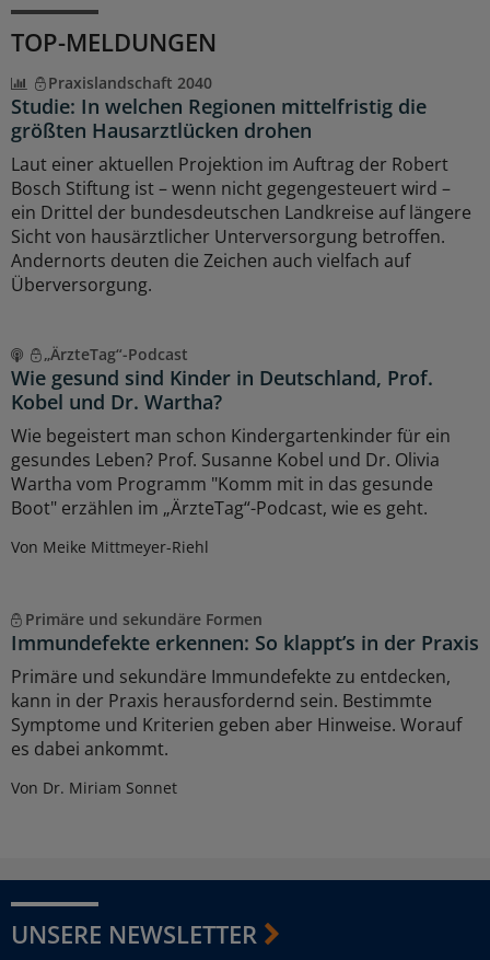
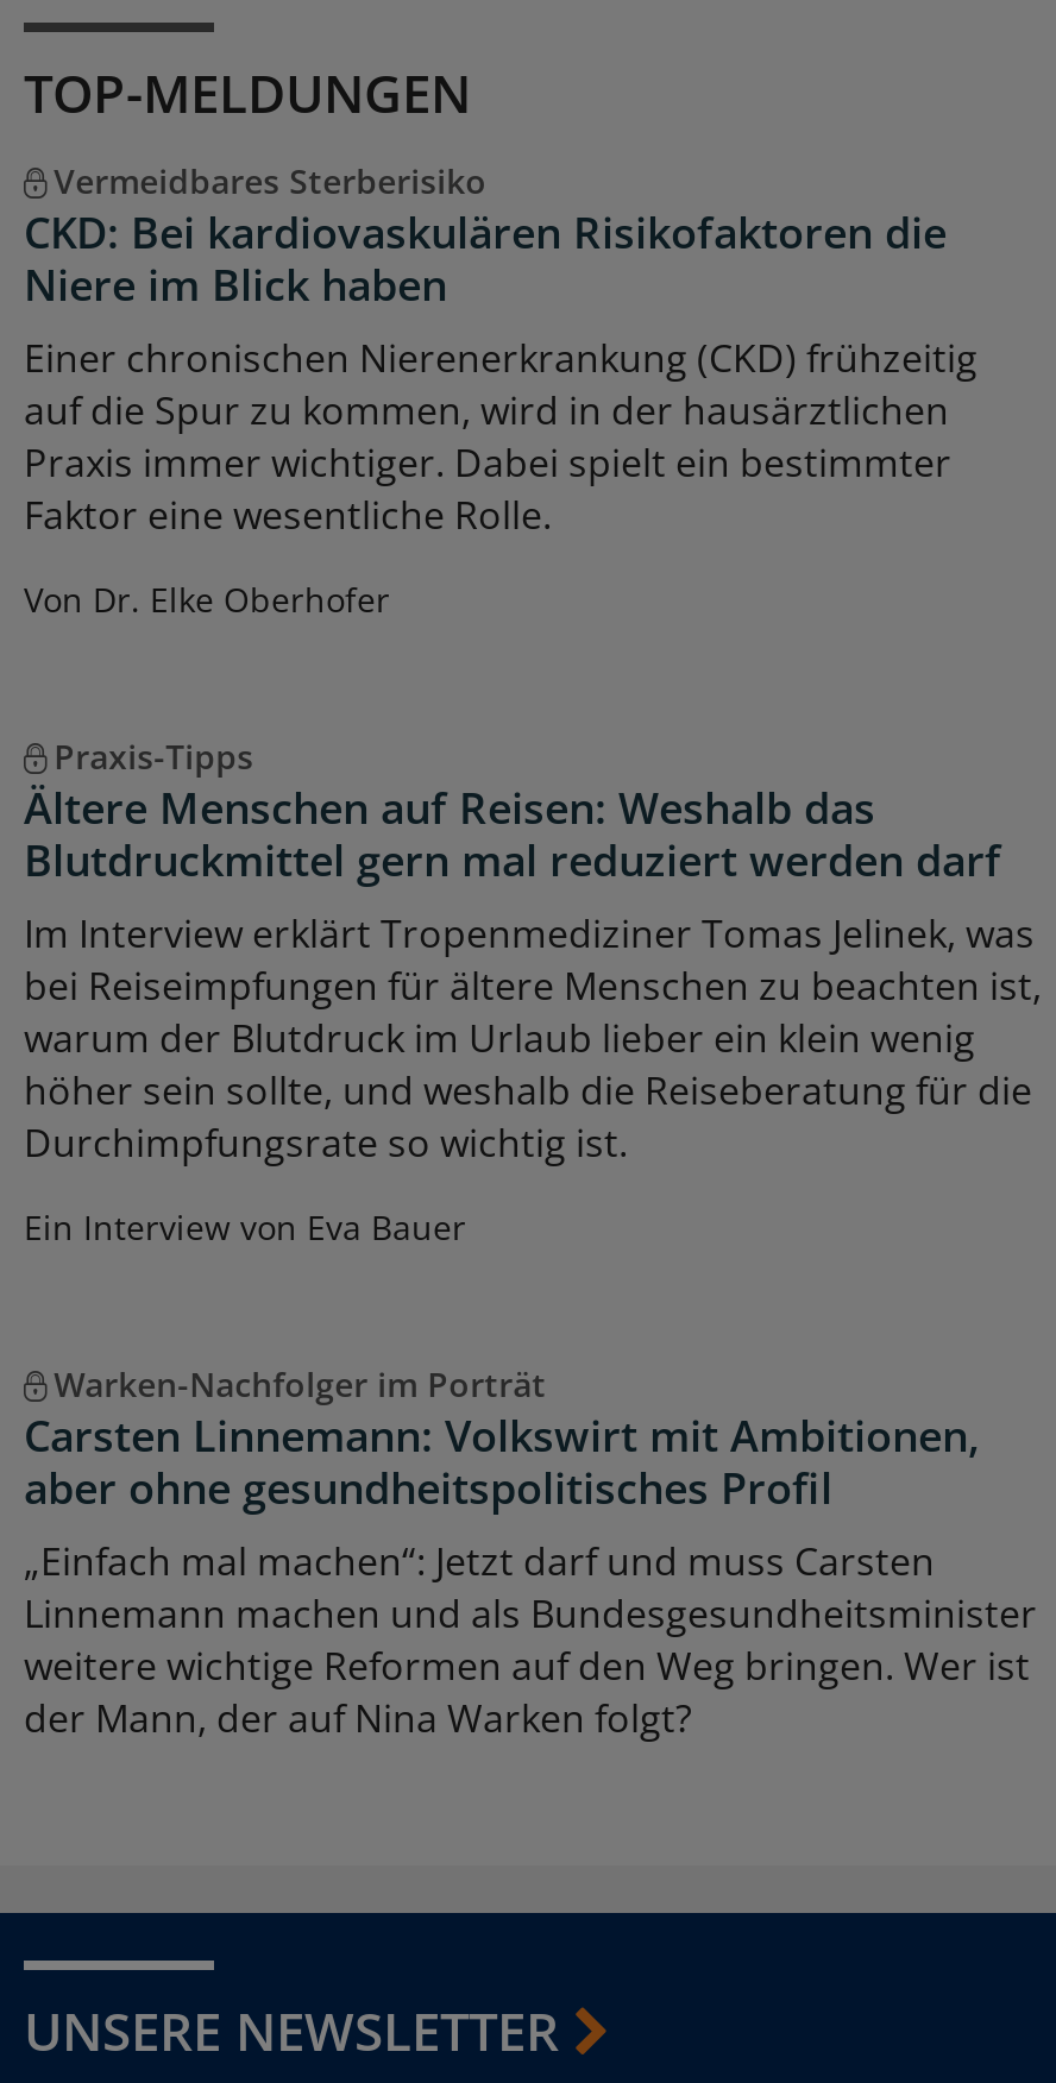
[11,72,471,297] Praxislandschaft 2040 | Studie: In welchen Regionen mittelfristig die | größten Hausarztlücken drohen | Laut einer aktuellen Projektion im Auftrag der Robert | Bosch Stiftung ist – wenn nicht gegengesteuert wird – | ein Drittel der bundesdeutschen Landkreise auf längere | Sicht von hausärztlicher Unterversorgung betroffen. | Andernorts deuten die Zeichen auch vielfach auf | Überversorgung. -> [24,158,978,541] Vermeidbares Sterberisiko | CKD: Bei kardiovaskulären Risikofaktoren die | Niere im Blick haben | Einer chronischen Nierenerkrankung (CKD) frühzeitig | auf die Spur zu kommen, wird in der hausärztlichen | Praxis immer wichtiger. Dabei spielt ein bestimmter | Faktor eine wesentliche Rolle.
[11,344,451,520] „ÄrzteTag“-Podcast | Wie gesund sind Kinder in Deutschland, Prof. | Kobel und Dr. Wartha? | Wie begeistert man schon Kindergartenkinder für ein | gesundes Leben? Prof. Susanne Kobel und Dr. Olivia | Wartha vom Programm "Komm mit in das gesunde | Boot" erzählen im „ÄrzteTag“-Podcast, wie es geht. -> [24,577,390,622] Von Dr. Elke Oberhofer
[11,536,209,557] Von Meike Mittmeyer-Riehl -> [24,734,1042,1169] Praxis-Tipps | Ältere Menschen auf Reisen: Weshalb das | Blutdruckmittel gern mal reduziert werden darf | Im Interview erklärt Tropenmediziner Tomas Jelinek, was | bei Reiseimpfungen für ältere Menschen zu beachten ist, | warum der Blutdruck im Urlaub lieber ein klein wenig | höher sein sollte, und weshalb die Reiseberatung für die | Durchimpfungsrate so wichtig ist.
[11,609,479,761] Primäre und sekundäre Formen | Immundefekte erkennen: So klappt’s in der Praxis | Primäre und sekundäre Immundefekte zu entdecken, | kann in der Praxis herausfordernd sein. Bestimmte | Symptome und Kriterien geben aber Hinweise. Worauf | es dabei ankommt. -> [24,1205,466,1250] Ein Interview von Eva Bauer
[11,777,177,798] Von Dr. Miriam Sonnet -> [24,1362,1037,1744] Warken-Nachfolger im Porträt | Carsten Linnemann: Volkswirt mit Ambitionen, | aber ohne gesundheitspolitisches Profil | „Einfach mal machen“: Jetzt darf und muss Carsten | Linnemann machen und als Bundesgesundheitsminister | weitere wichtige Reformen auf den Weg bringen. Wer ist | der Mann, der auf Nina Warken folgt?

